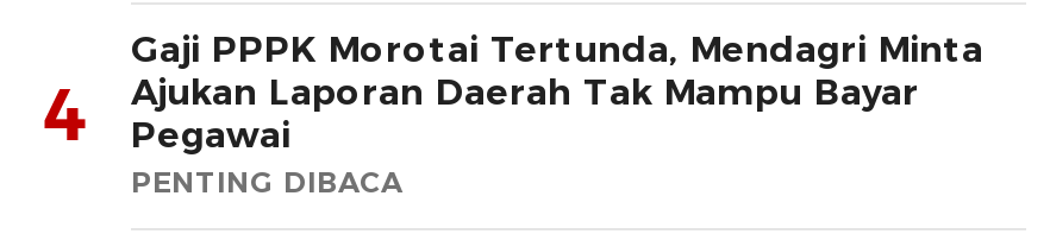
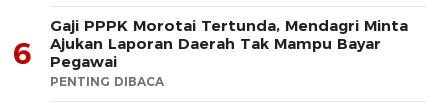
[42,69,919,161] 4 Ajukan Laporan Daerah Tak Mampu Bayar Pegawai -> [13,34,381,72] 6 Ajukan Laporan Daerah Tak Mampu Bayar Pegawai

